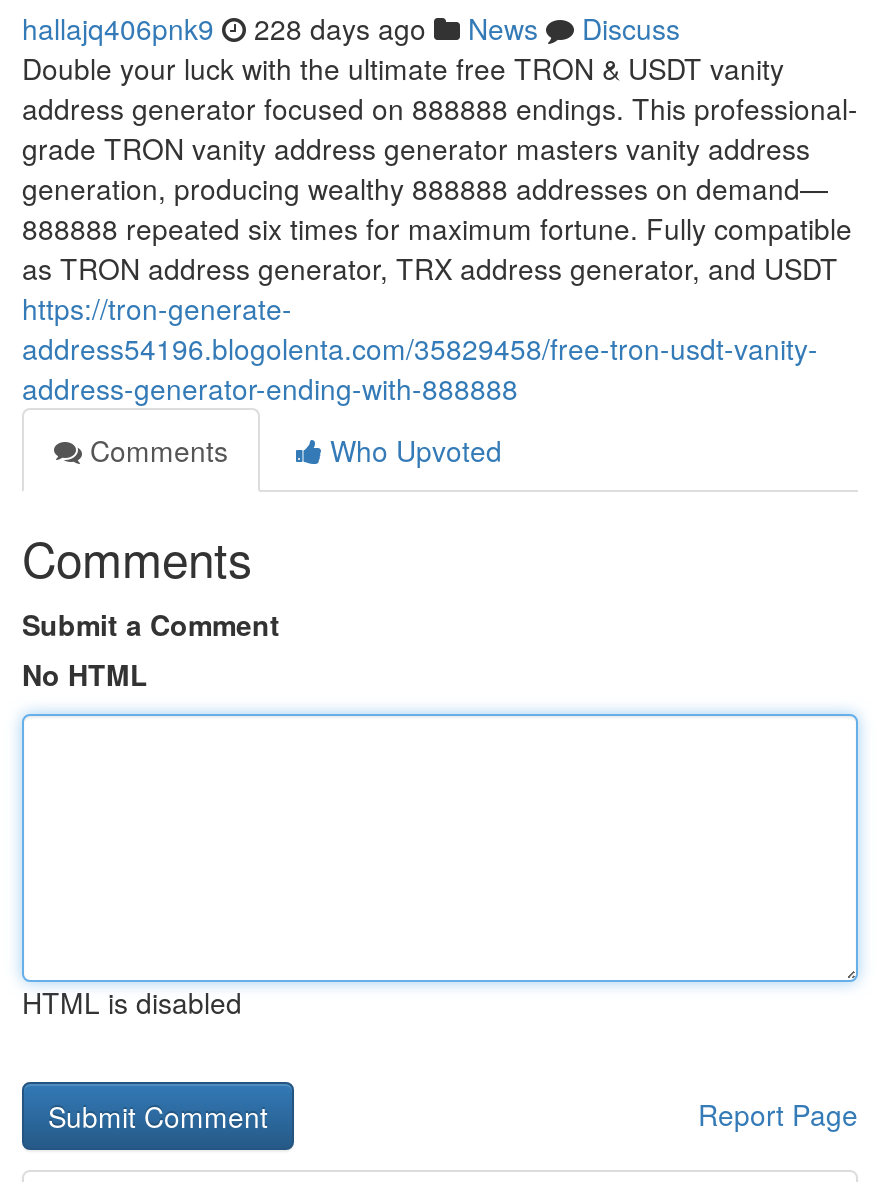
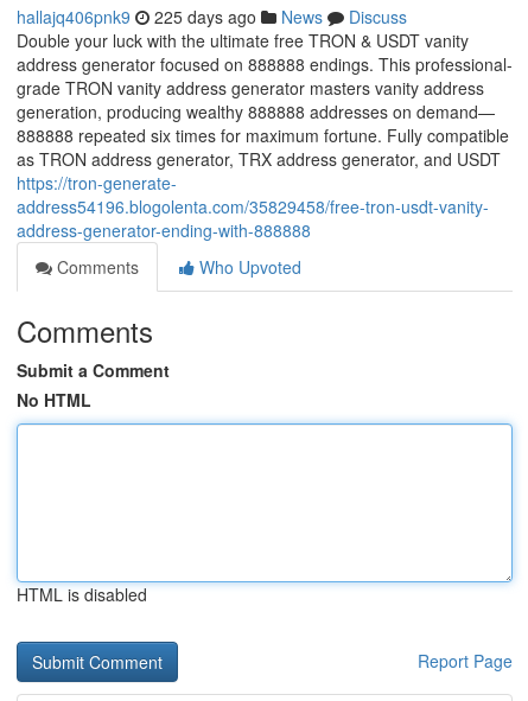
[22,8,680,48] hallajq406pnk9 228 days ago News Discuss -> [17,5,407,28] hallajq406pnk9 225 days ago News Discuss

